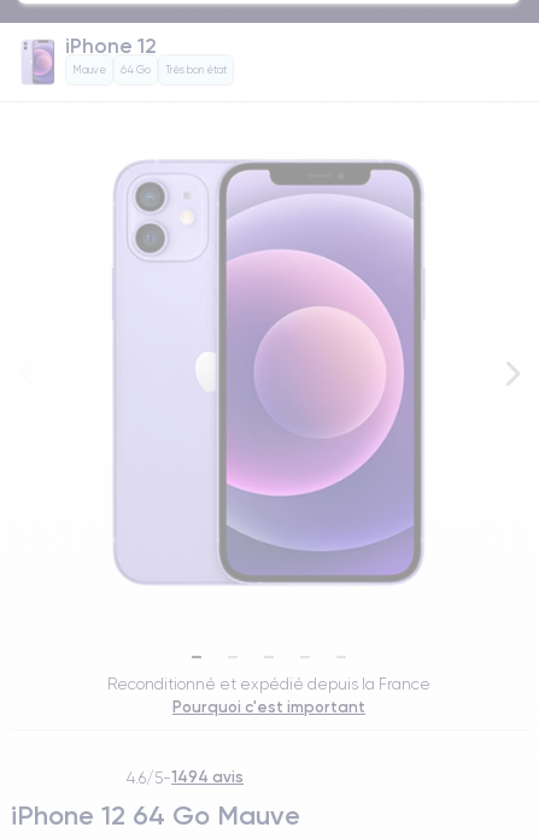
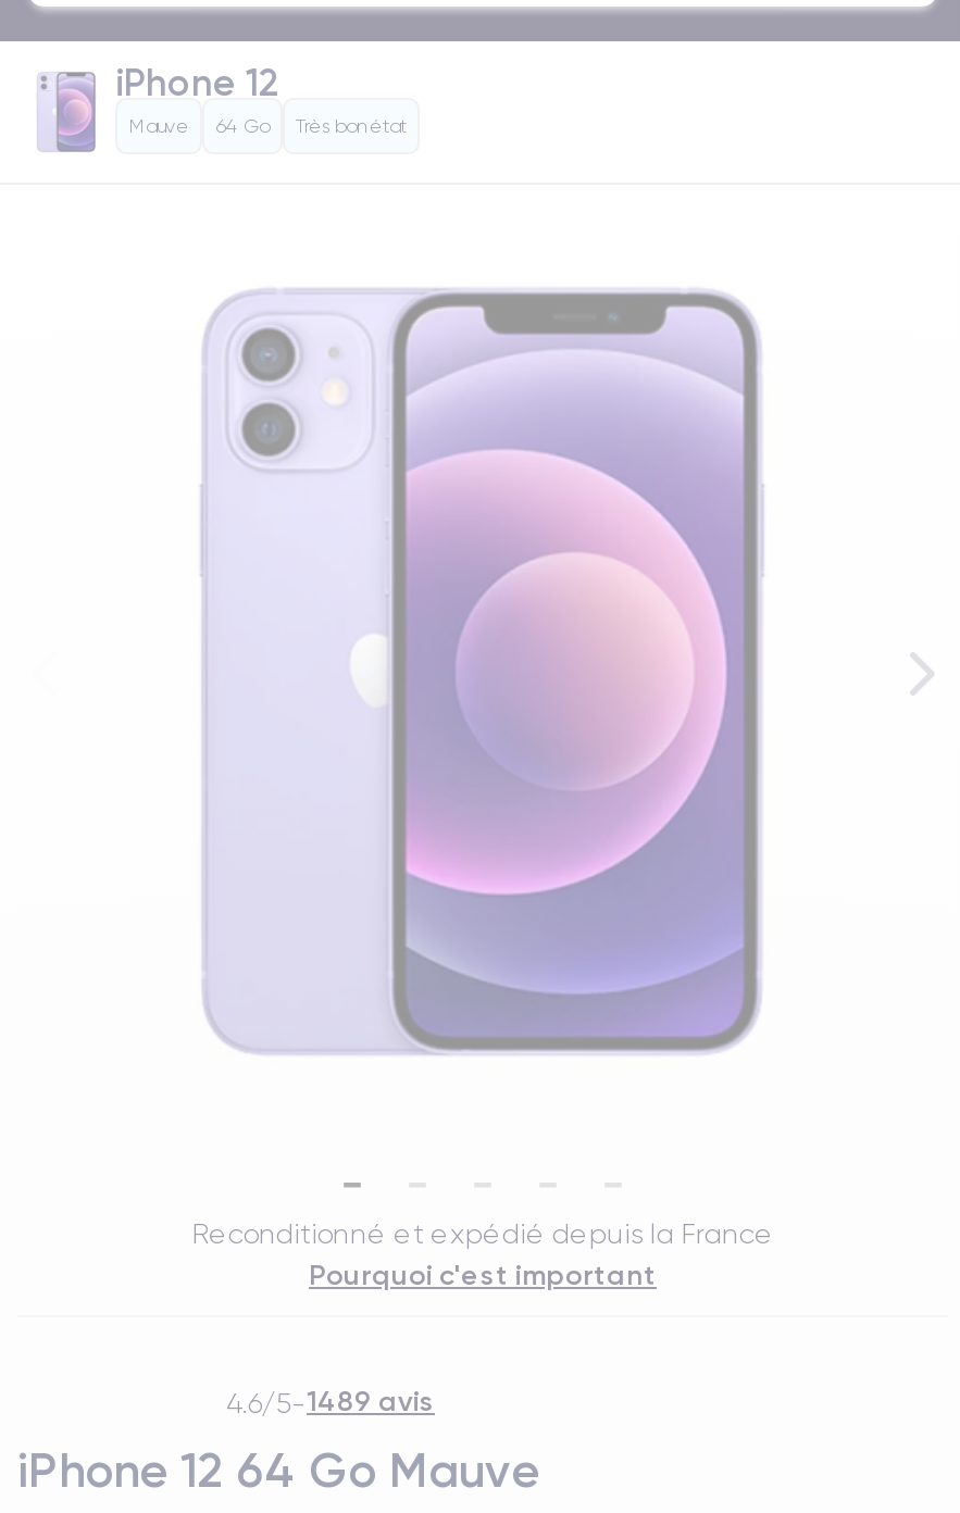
[127,767,244,787] 4.6/5-1494 avis -> [226,1383,435,1418] 4.6/5-1489 avis

